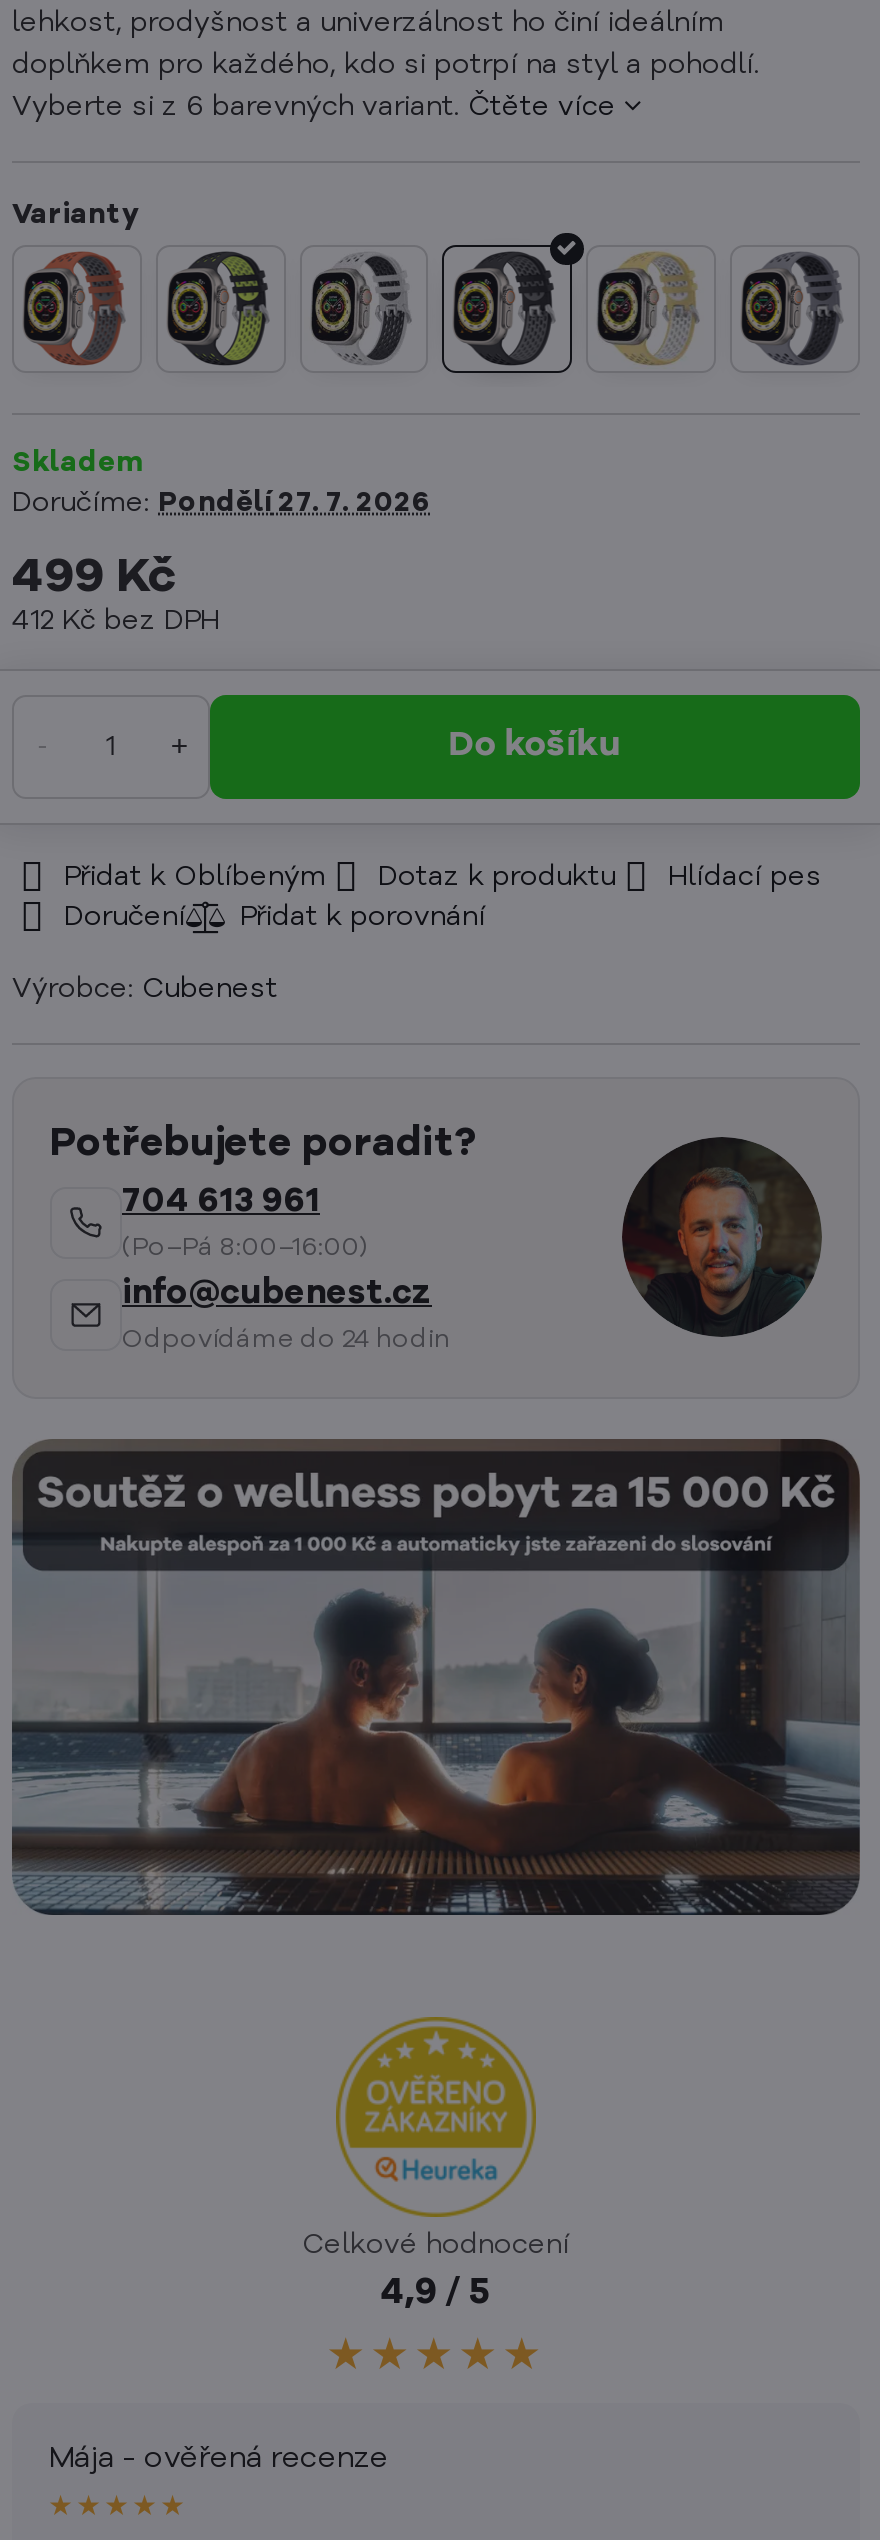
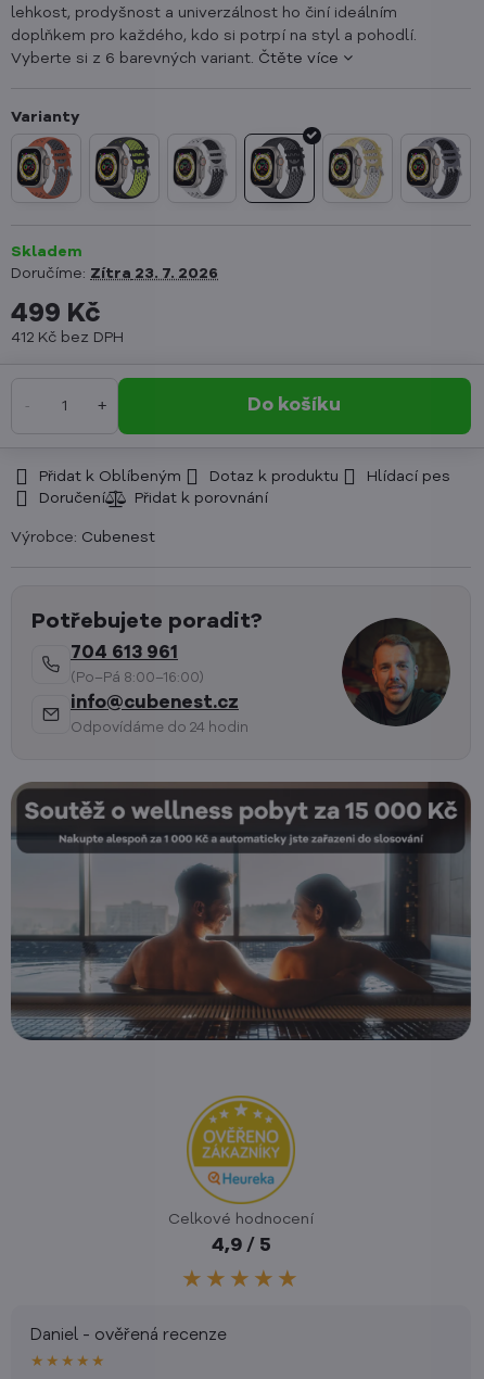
[12,489,430,517] Doručíme: Pondělí 27. 7. 2026 -> [11,266,218,281] Doručíme: Zítra 23. 7. 2026
[48,2445,388,2475] Mája - ověřená recenze -> [30,1328,227,1344] Daniel - ověřená recenze

